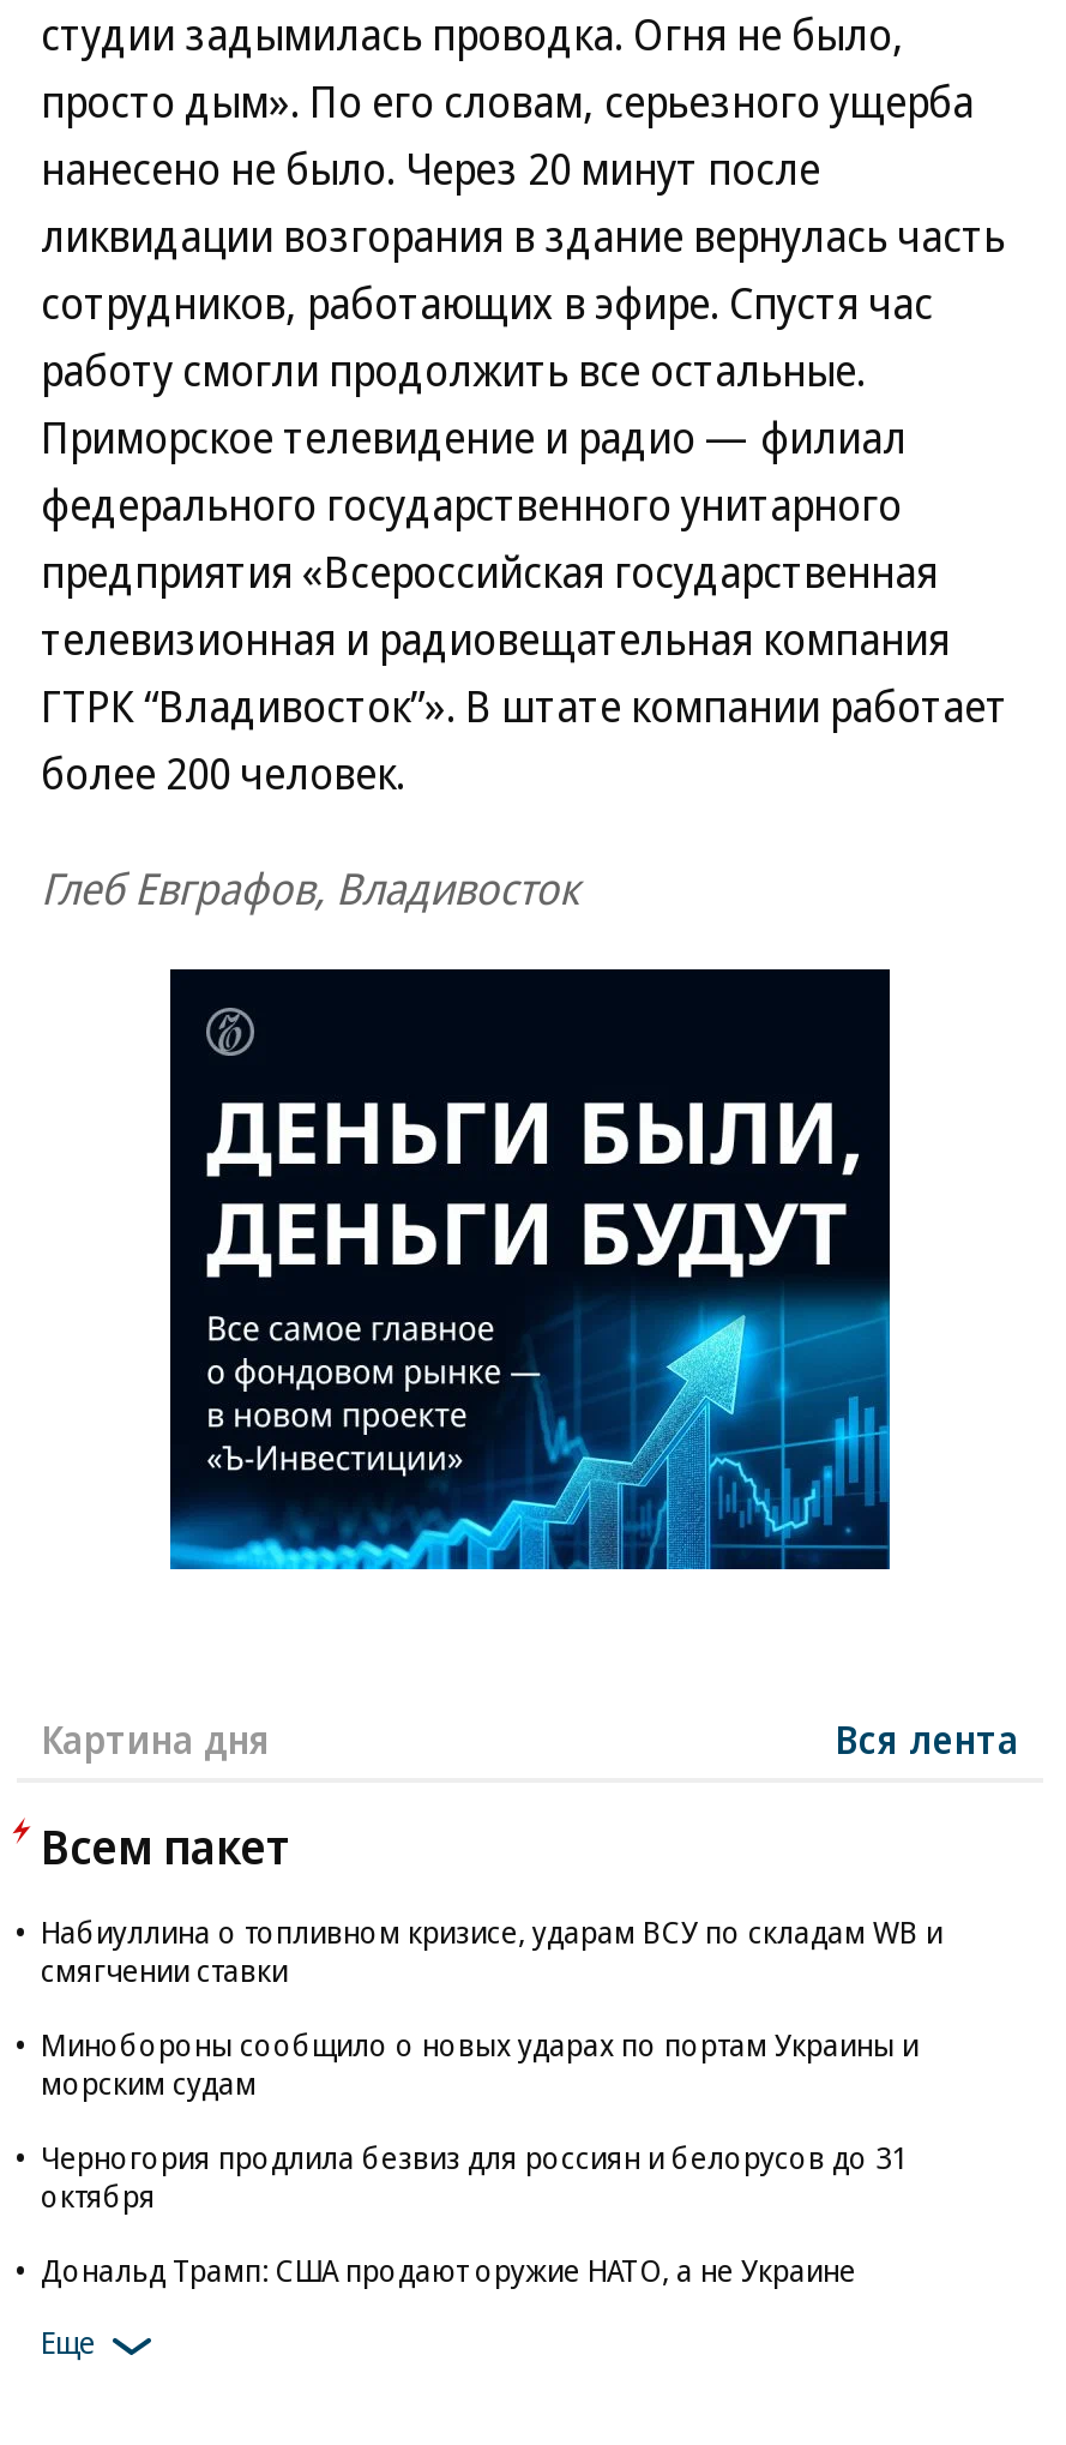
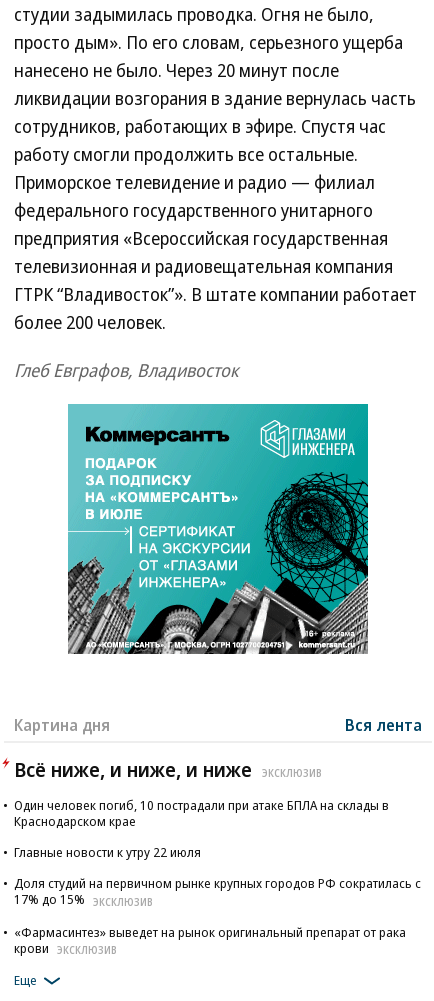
[168,967,892,1572] [image] -> [67,403,369,655] [image]
[41,1814,293,1879] Всем пакет -> [14,756,322,783] Всё ниже, и ниже, и ниже | ЭКСКЛЮЗИВ
[41,1910,942,1992] Набиуллина о топливном кризисе, ударам ВСУ по складам WB и | смягчении ставки -> [14,796,389,830] Один человек погиб, 10 пострадали при атаке БПЛА на склады в | Краснодарском крае
[41,2023,919,2104] Минобороны сообщило о новых ударах по портам Украины и | морским судам -> [14,843,201,861] Главные новости к утру 22 июля
[41,2135,909,2217] Черногория продлила безвиз для россиян и белорусов до 31 | октября -> [14,874,421,908] Доля студий на первичном рынке крупных городов РФ сократилась с | 17% до 15% ЭКСКЛЮЗИВ
[41,2248,856,2291] Дональд Трамп: США продают оружие НАТО, а не Украине -> [14,922,406,957] «Фармасинтез» выведет на рынок оригинальный препарат от рака | крови ЭКСКЛЮЗИВ

